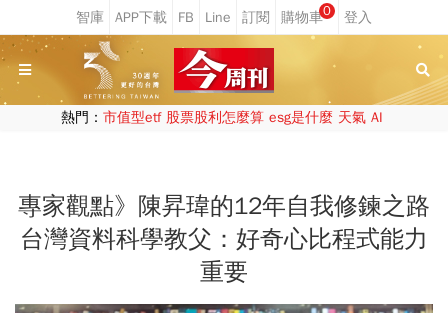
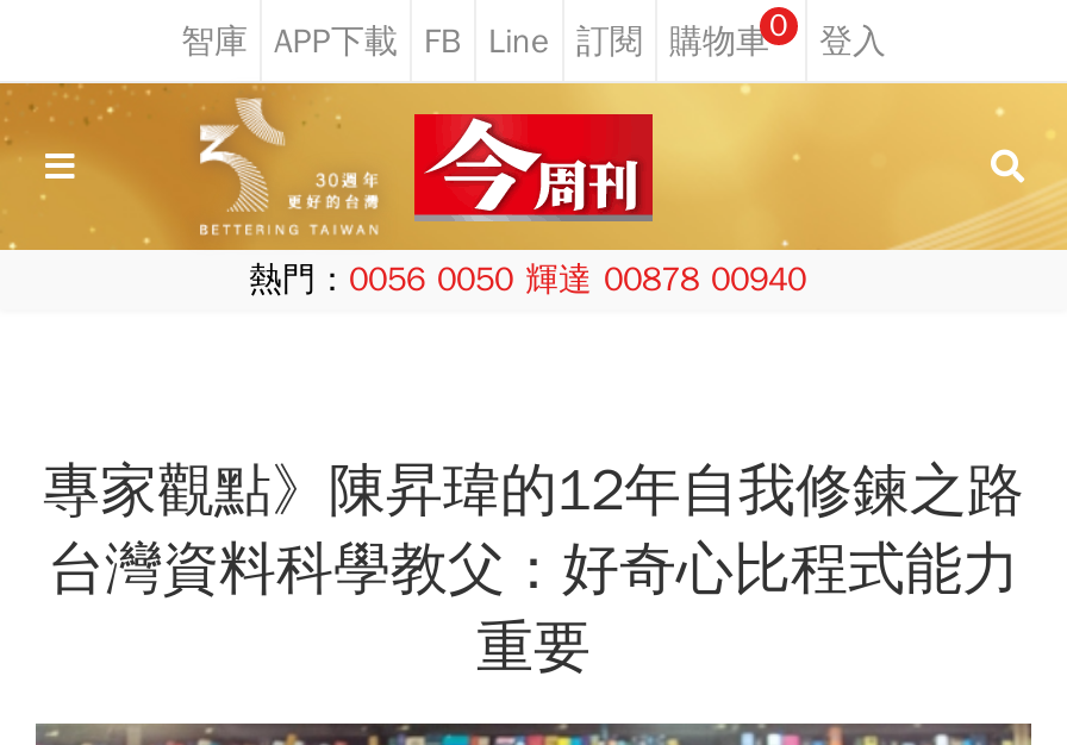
[60,109,382,126] 熱門：市值型etf 股票股利怎麼算 esg是什麼 天氣 AI -> [249,259,806,300] 熱門：0056 0050 輝達 00878 00940

